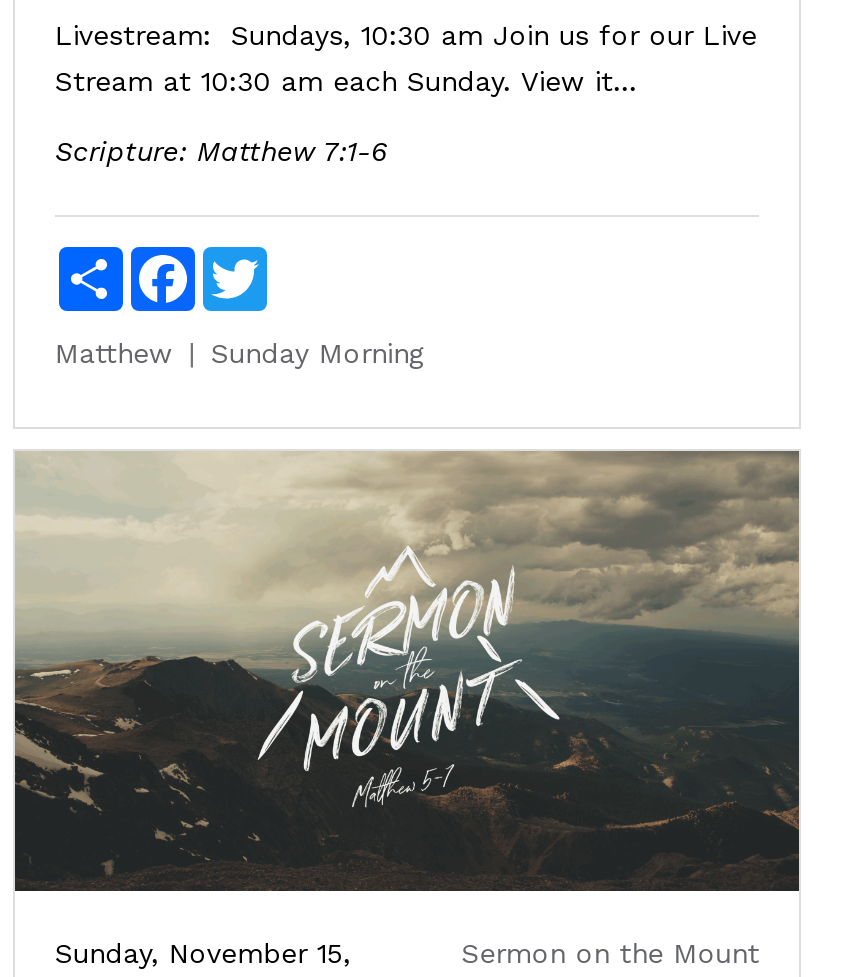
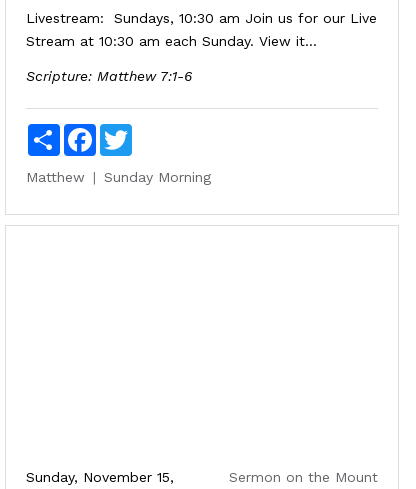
[13,449,801,893] [image] -> none

